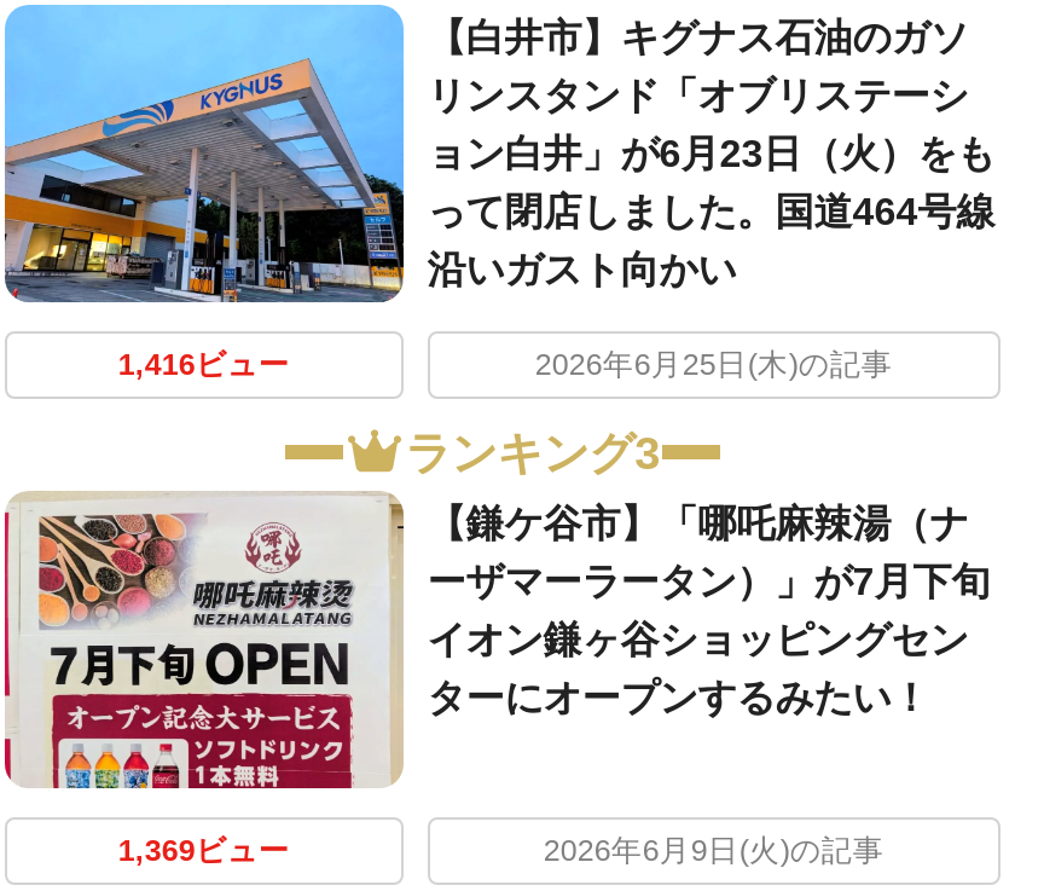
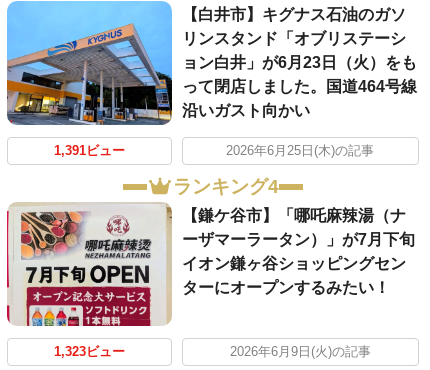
[118,348,290,382] 1,416ビュー -> [54,144,125,158] 1,391ビュー
[405,426,661,477] ランキング3 -> [173,176,279,197] ランキング4
[118,834,290,868] 1,369ビュー -> [54,345,125,359] 1,323ビュー

